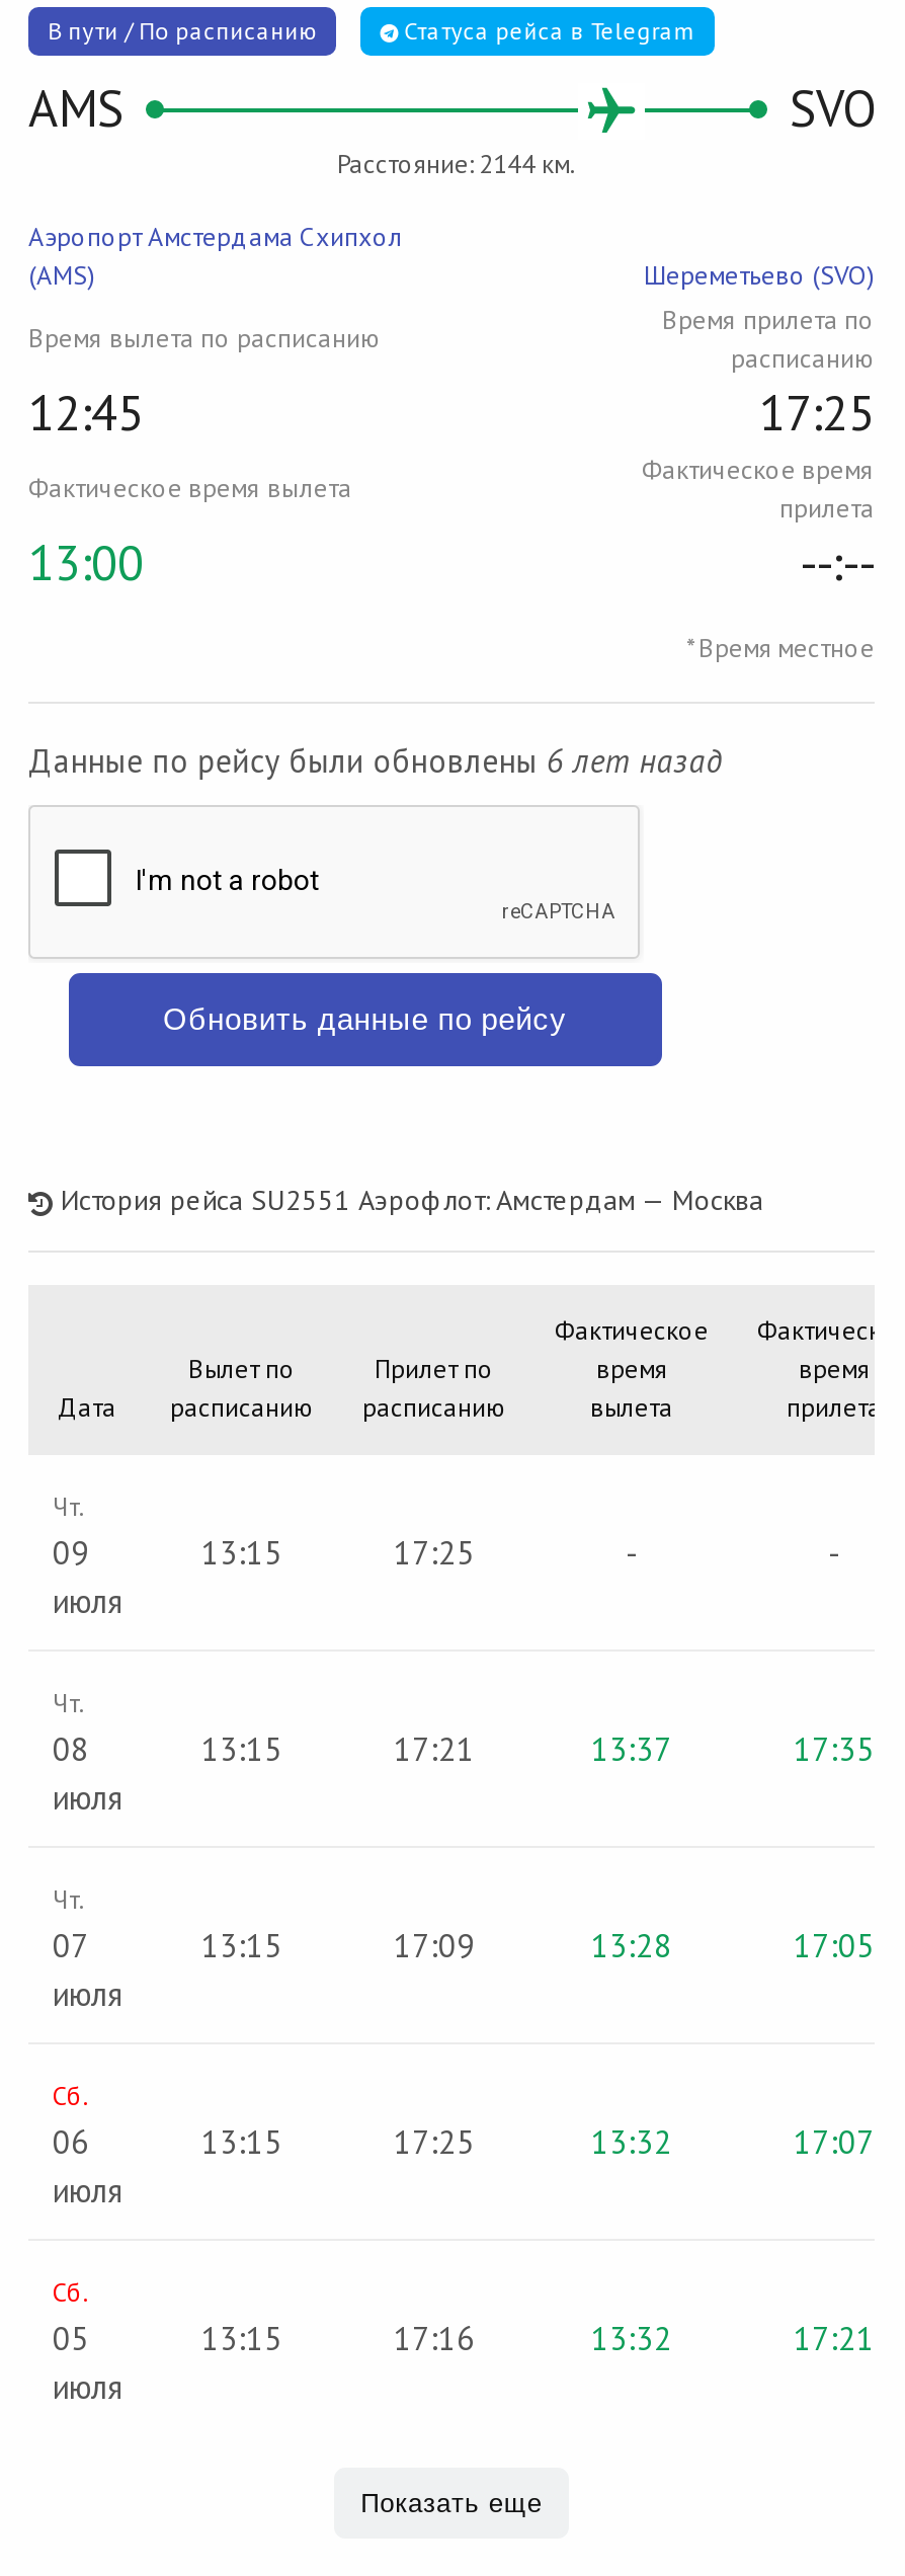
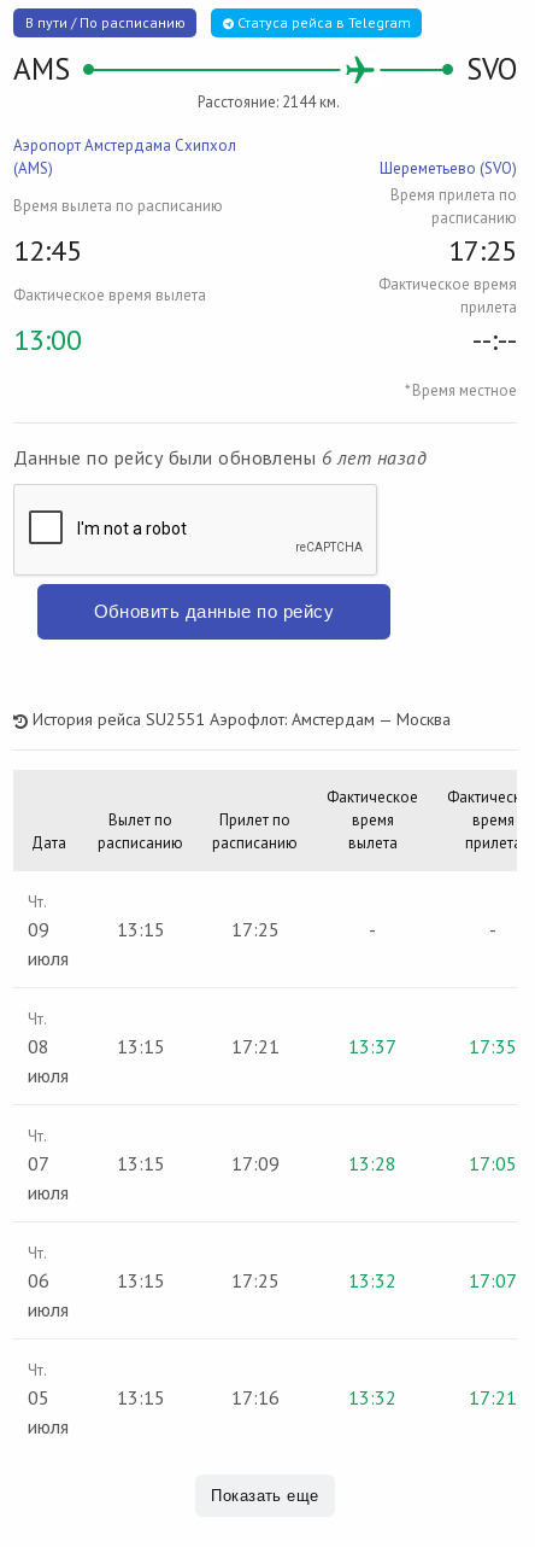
[53,2078,89,2112] Сб. -> [28,1242,47,1263] Чт.
[53,2274,89,2309] Сб. -> [28,1359,47,1380] Чт.

